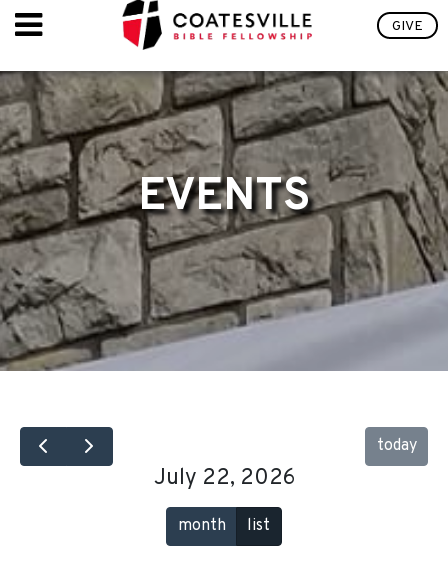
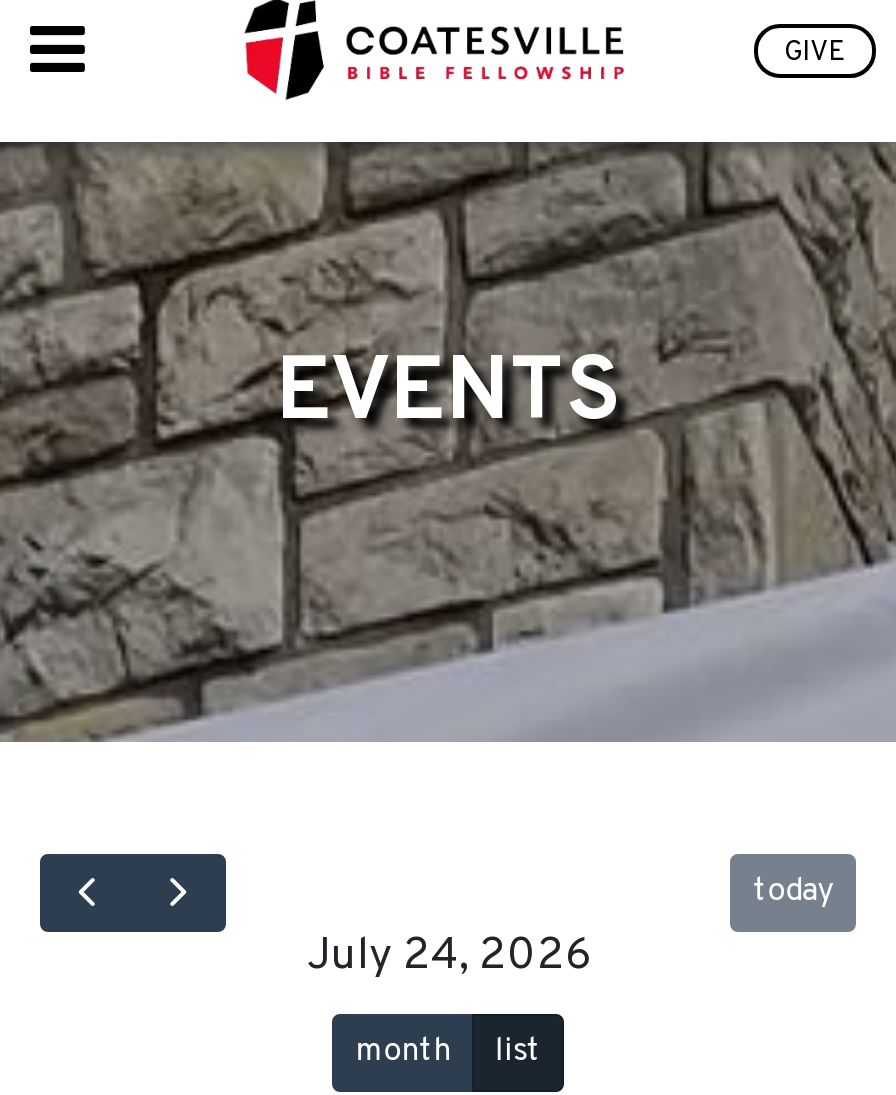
[153,465,294,492] July 22, 2026 -> [307,930,589,984] July 24, 2026

